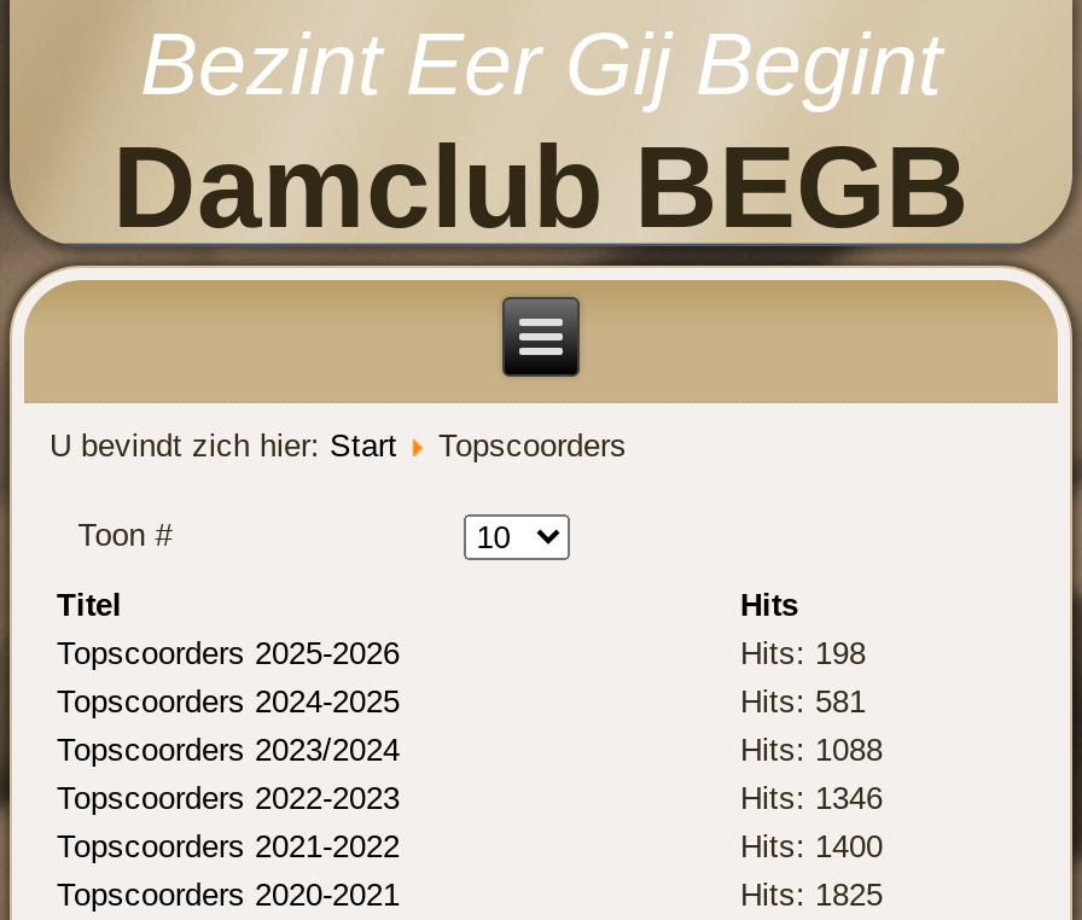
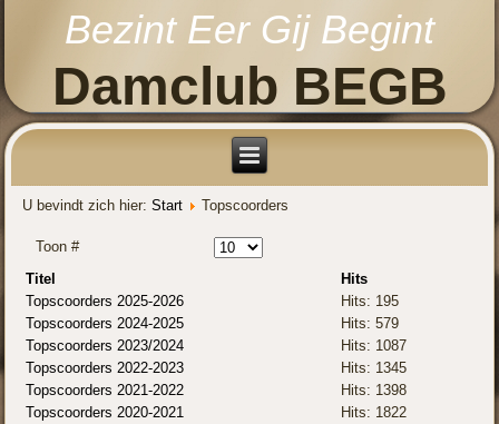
[740,635,866,671] Hits: 198 -> [341,293,399,309] Hits: 195
[740,683,866,720] Hits: 581 -> [341,315,399,332] Hits: 579
[740,732,883,768] Hits: 1088 -> [341,337,407,354] Hits: 1087
[740,780,883,816] Hits: 1346 -> [341,359,407,376] Hits: 1345
[740,828,883,864] Hits: 1400 -> [341,382,407,398] Hits: 1398
[740,877,883,913] Hits: 1825 -> [341,404,407,421] Hits: 1822

